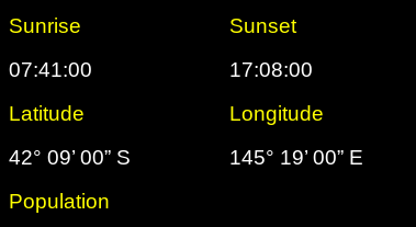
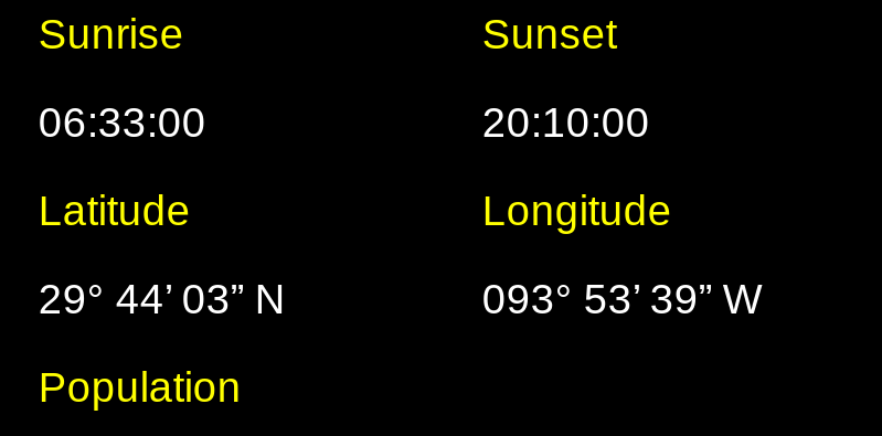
[9,58,93,81] 07:41:00 -> [38,99,206,146] 06:33:00
[230,58,313,81] 17:08:00 -> [482,99,650,146] 20:10:00
[9,146,364,169] 42° 09’ 00” S | 145° 19’ 00” E -> [38,276,763,322] 29° 44’ 03” N | 093° 53’ 39” W

